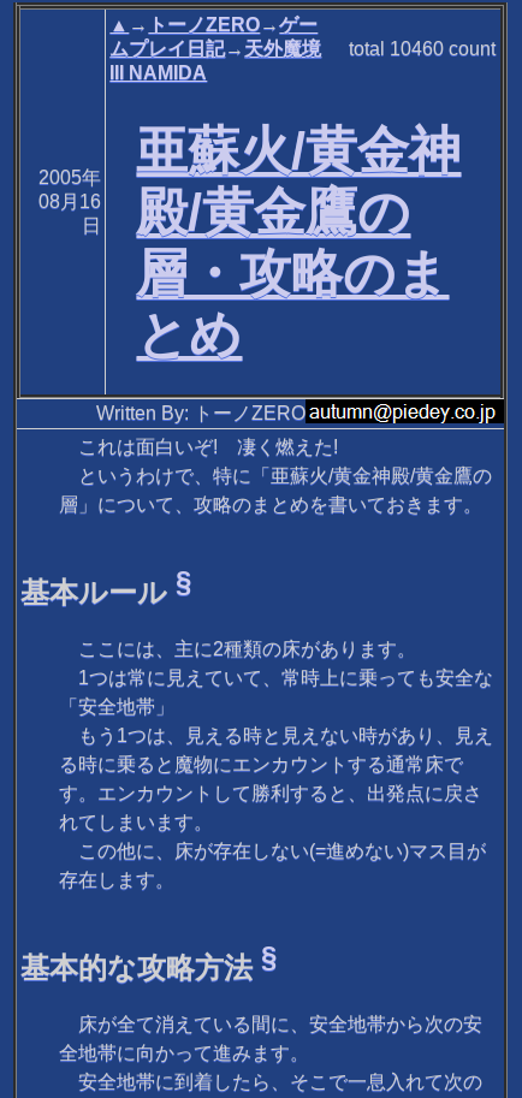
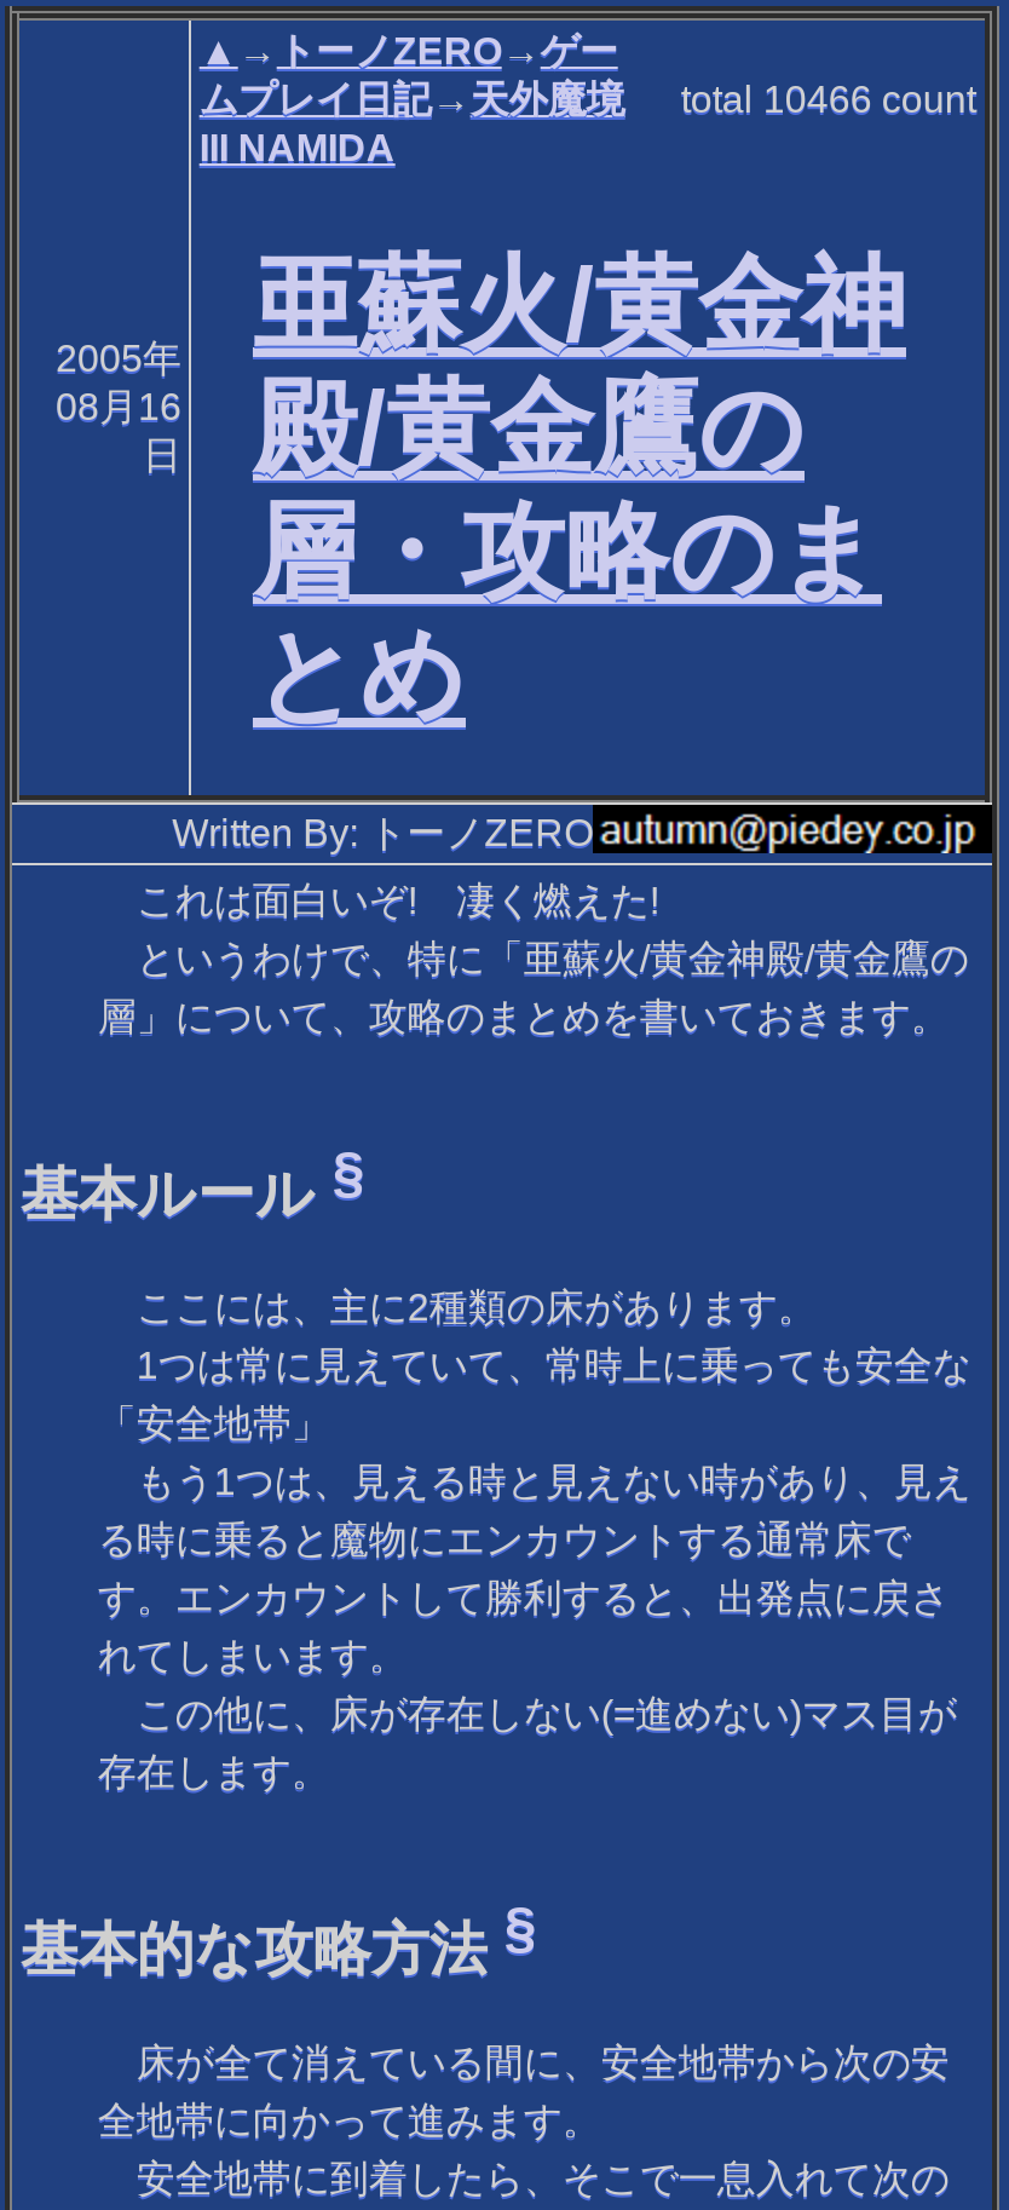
[349,39,496,59] total 10460 count -> [681,80,976,121] total 10466 count

